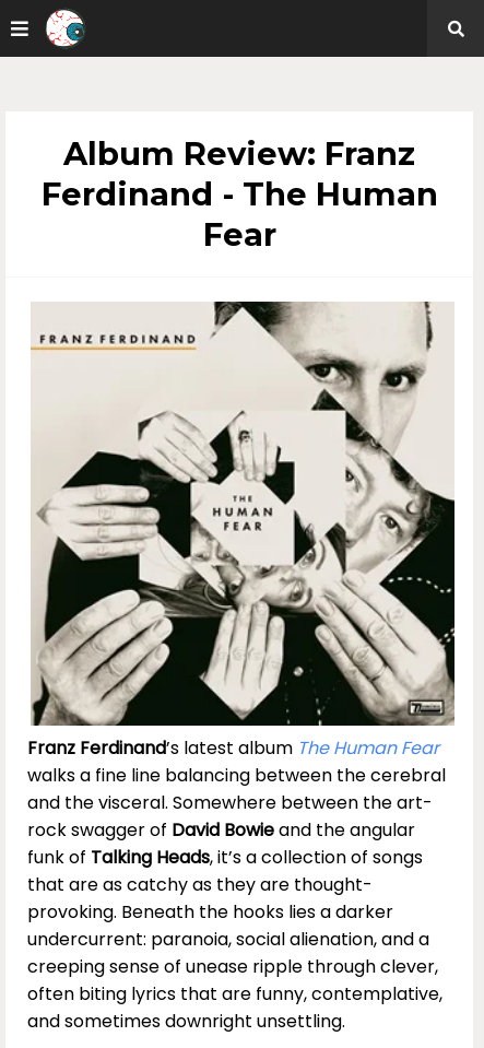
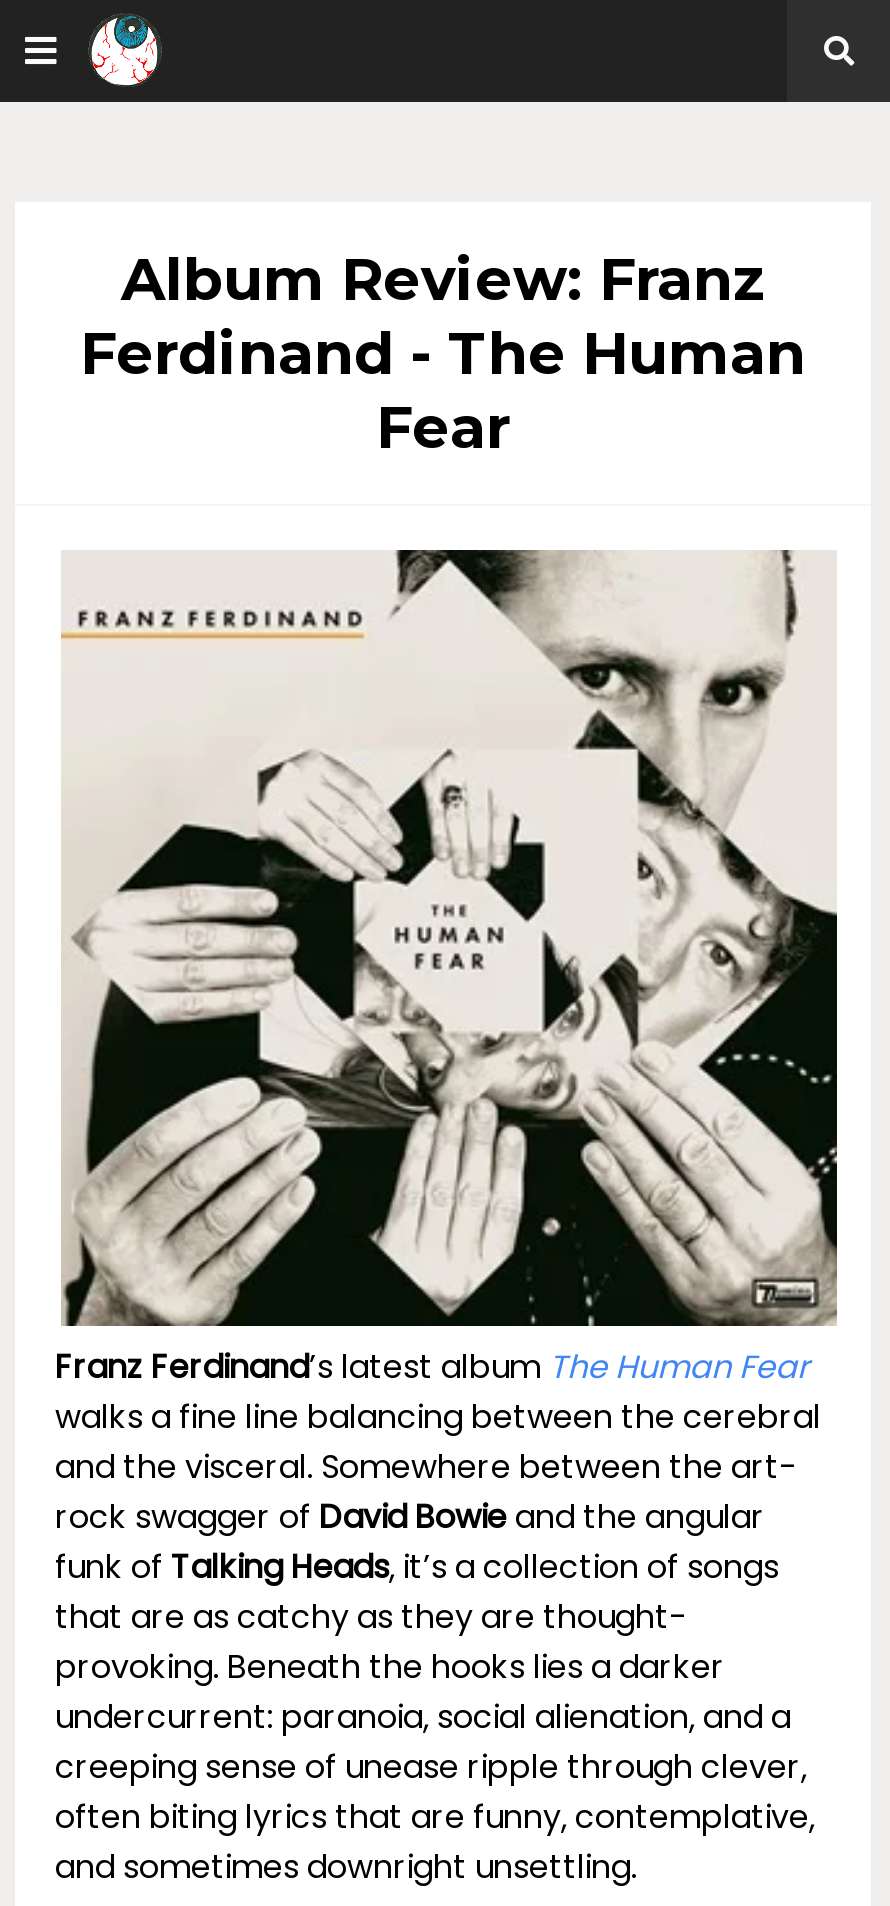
[47,9,83,47] [image] -> [93,16,159,86] [image]

